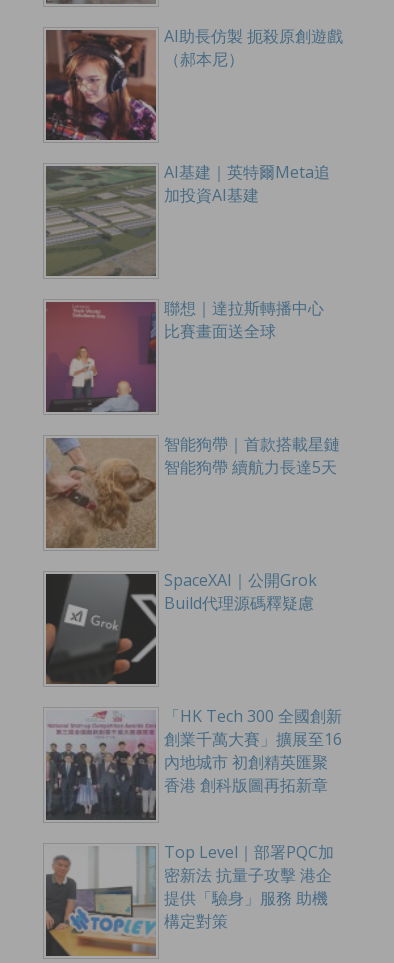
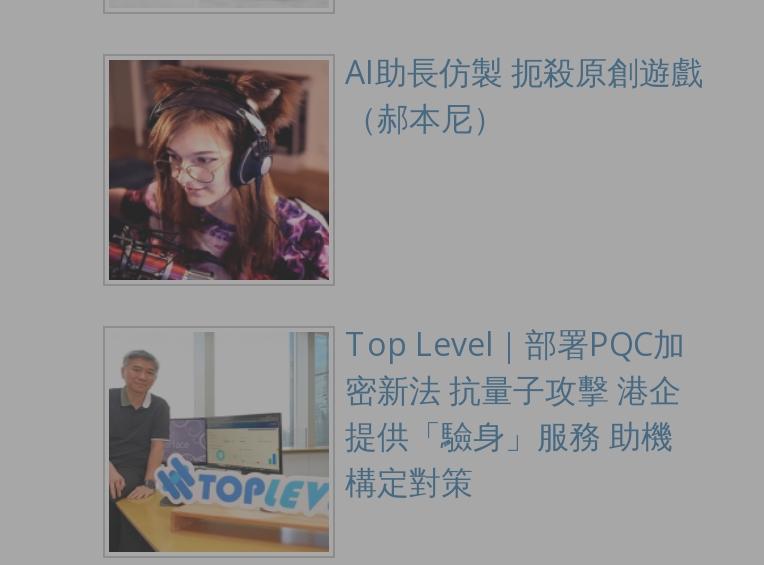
[45,161,330,277] [image] | AI基建｜英特爾Meta追 | 加投資AI基建 -> none
[45,297,324,413] [image] | 聯想｜達拉斯轉播中心 | 比賽畫面送全球 -> none
[45,433,340,549] [image] | 智能狗帶｜首款搭載星鏈 | 智能狗帶 續航力長達5天 -> none
[45,569,317,685] [image] | SpaceXAI｜公開Grok | Build代理源碼釋疑慮 -> none
[45,705,342,821] [image] | 「HK Tech 300 全國創新 | 創業千萬大賽」擴展至16 | 內地城市 初創精英匯聚 | 香港 創科版圖再拓新章 -> none

